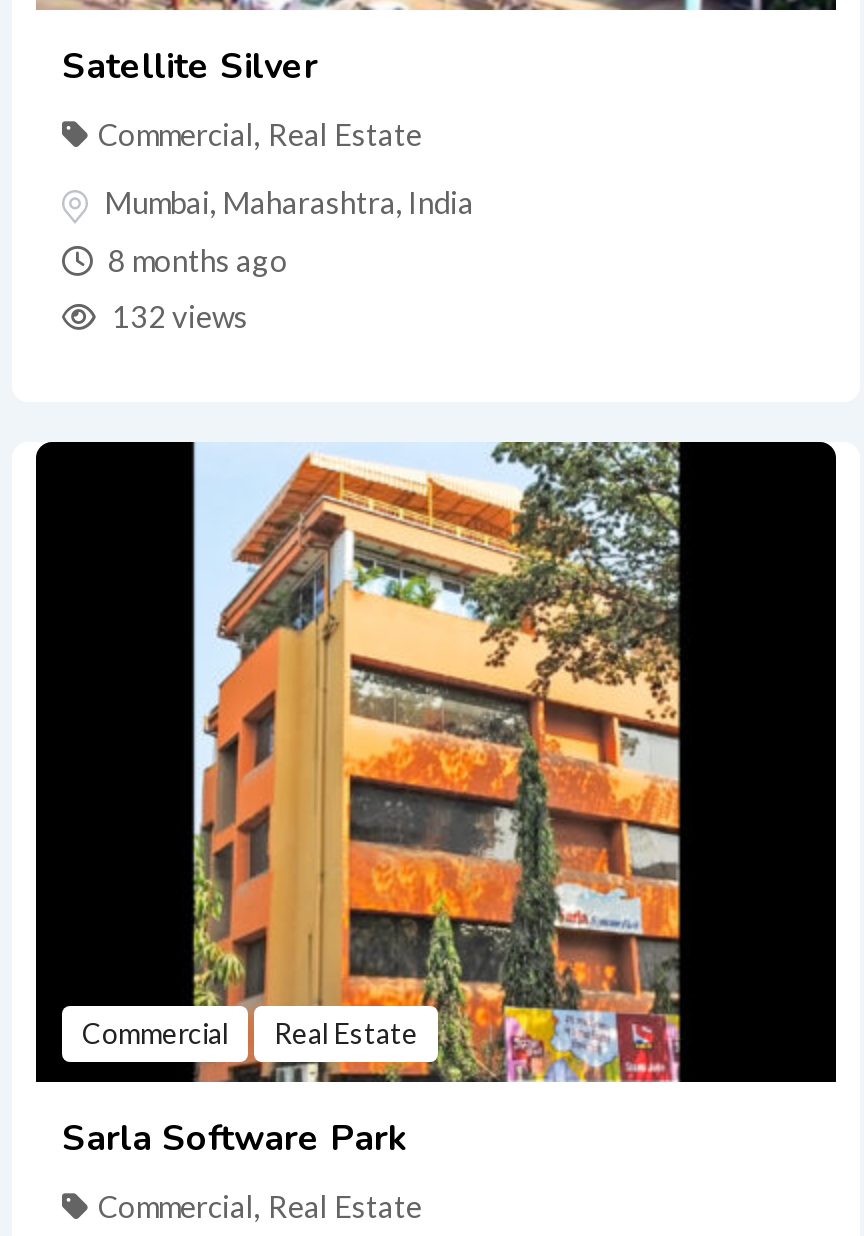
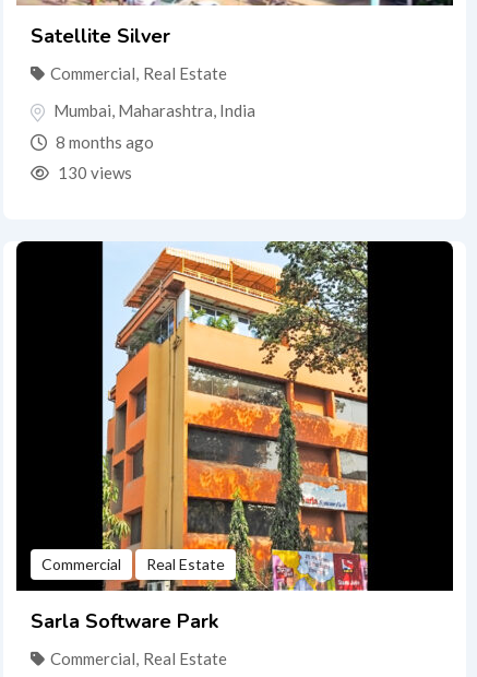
[106,297,248,333] 132 views -> [55,162,132,182] 130 views

